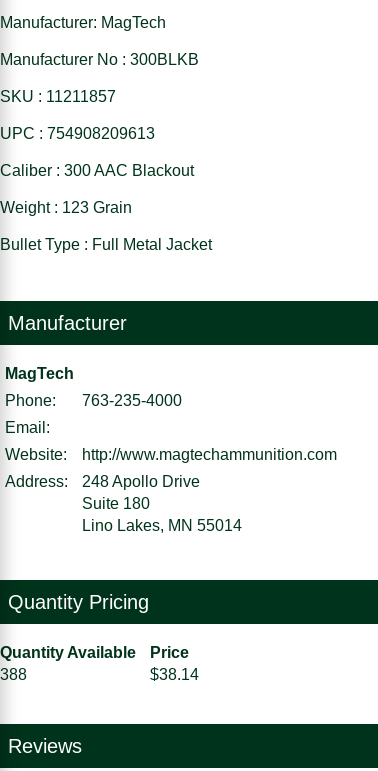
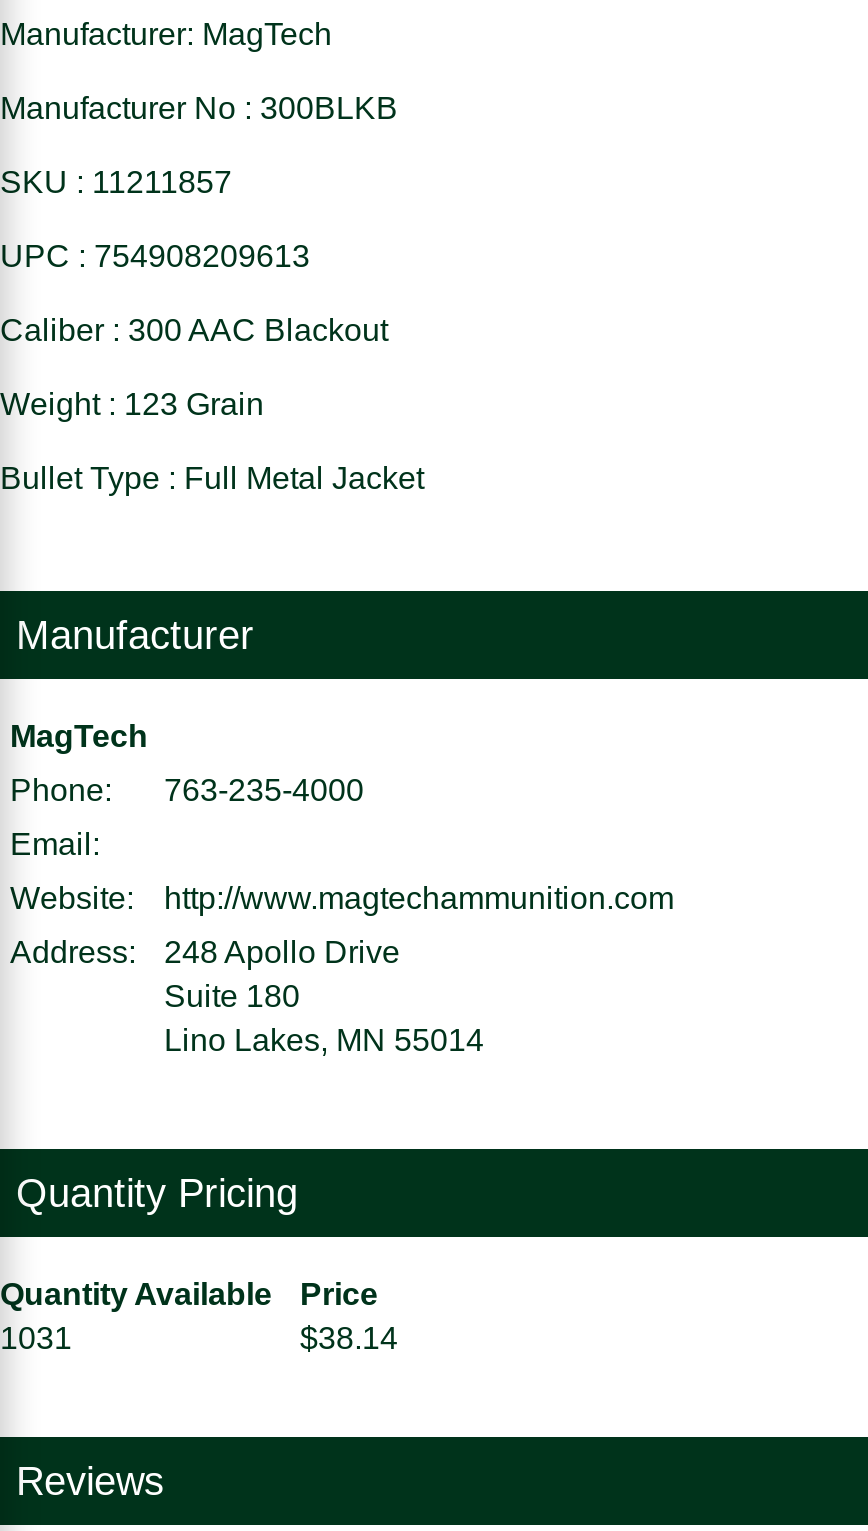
[0,665,27,682] 388 -> [0,1320,72,1354] 1031

